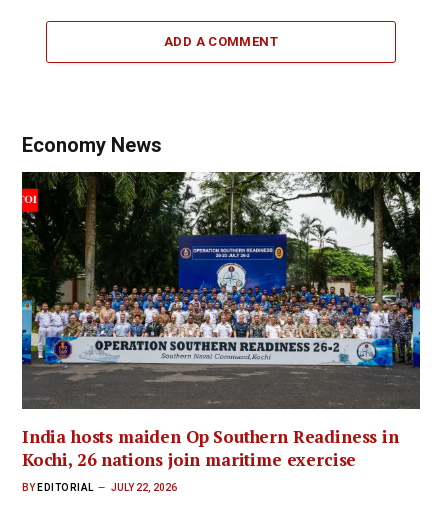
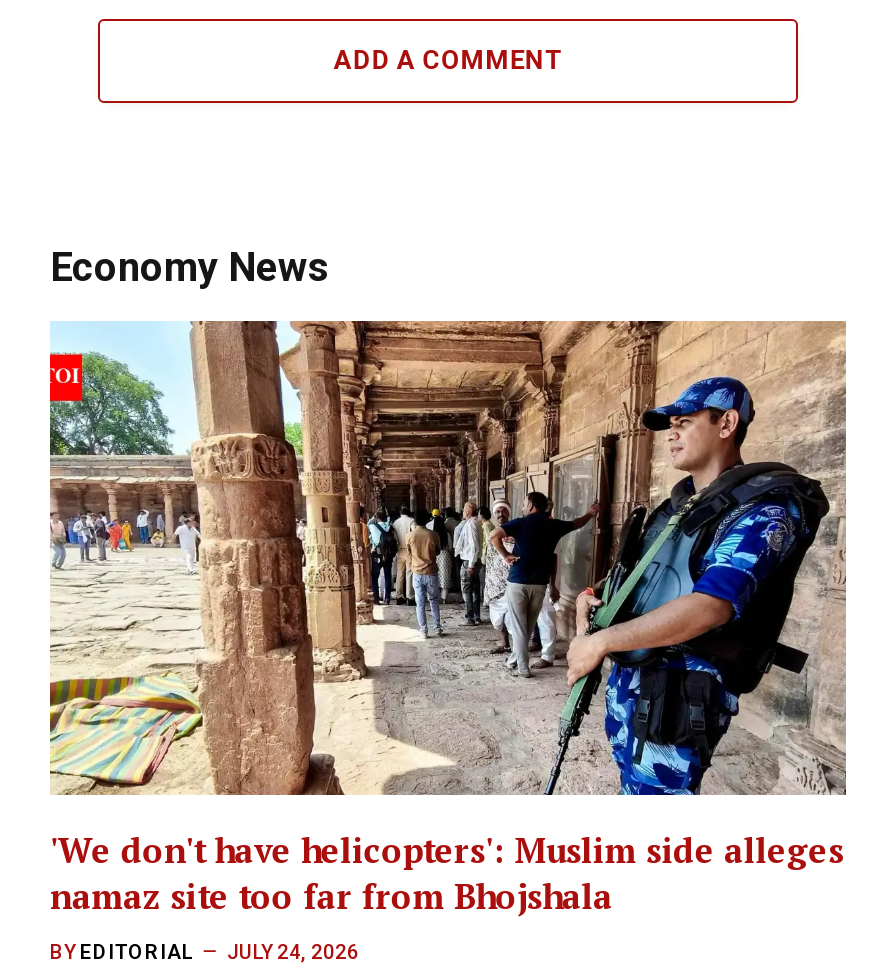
[21,171,421,471] [image] | India hosts maiden Op Southern Readiness in | Kochi, 26 nations join maritime exercise -> [48,319,848,918] [image] | 'We don't have helicopters': Muslim side alleges | namaz site too far from Bhojshala
[22,482,176,493] BY EDITORIAL JULY 22, 2026 -> [50,940,359,962] BY EDITORIAL JULY 24, 2026

